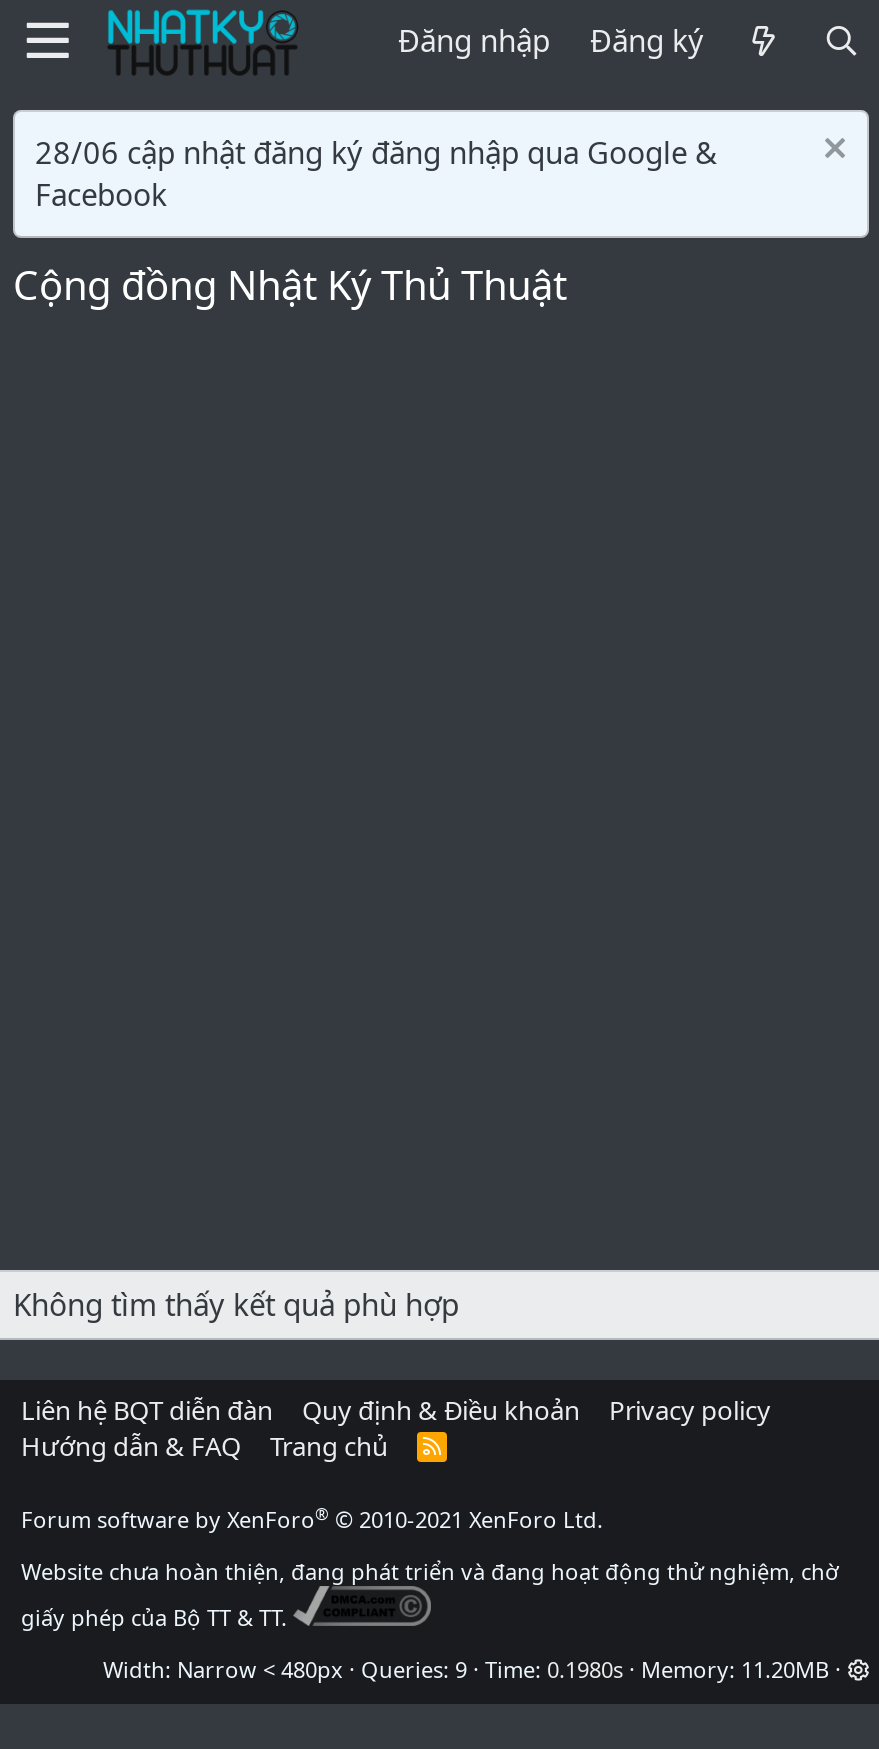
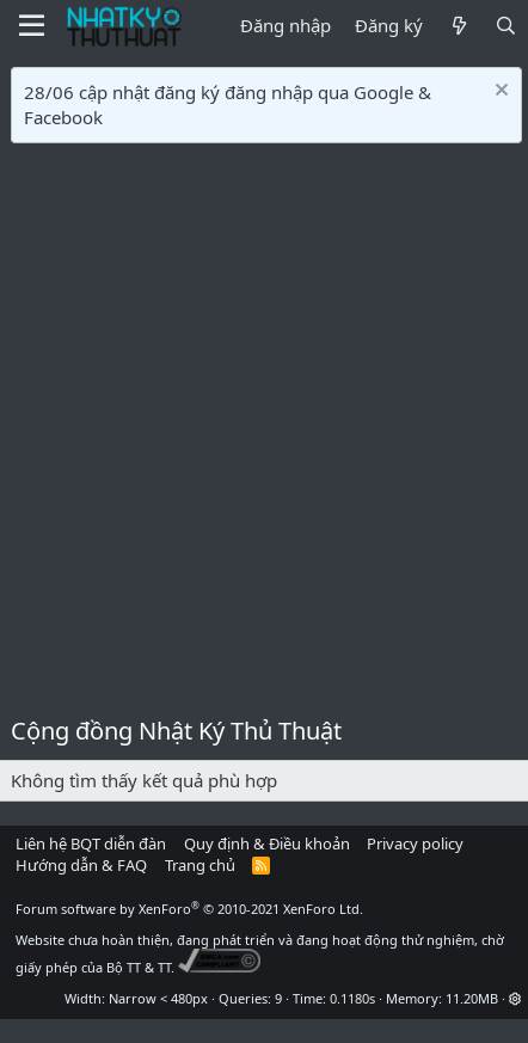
moved [13,258,567,312] -> [11,714,342,747]: Cộng đồng Nhật Ký Thủ Thuật
[361,1654,829,1684] Queries 9 Time 0.1980s Memory 11.20MB -> [219,989,498,1007] Queries 9 Time 0.1180s Memory 11.20MB

